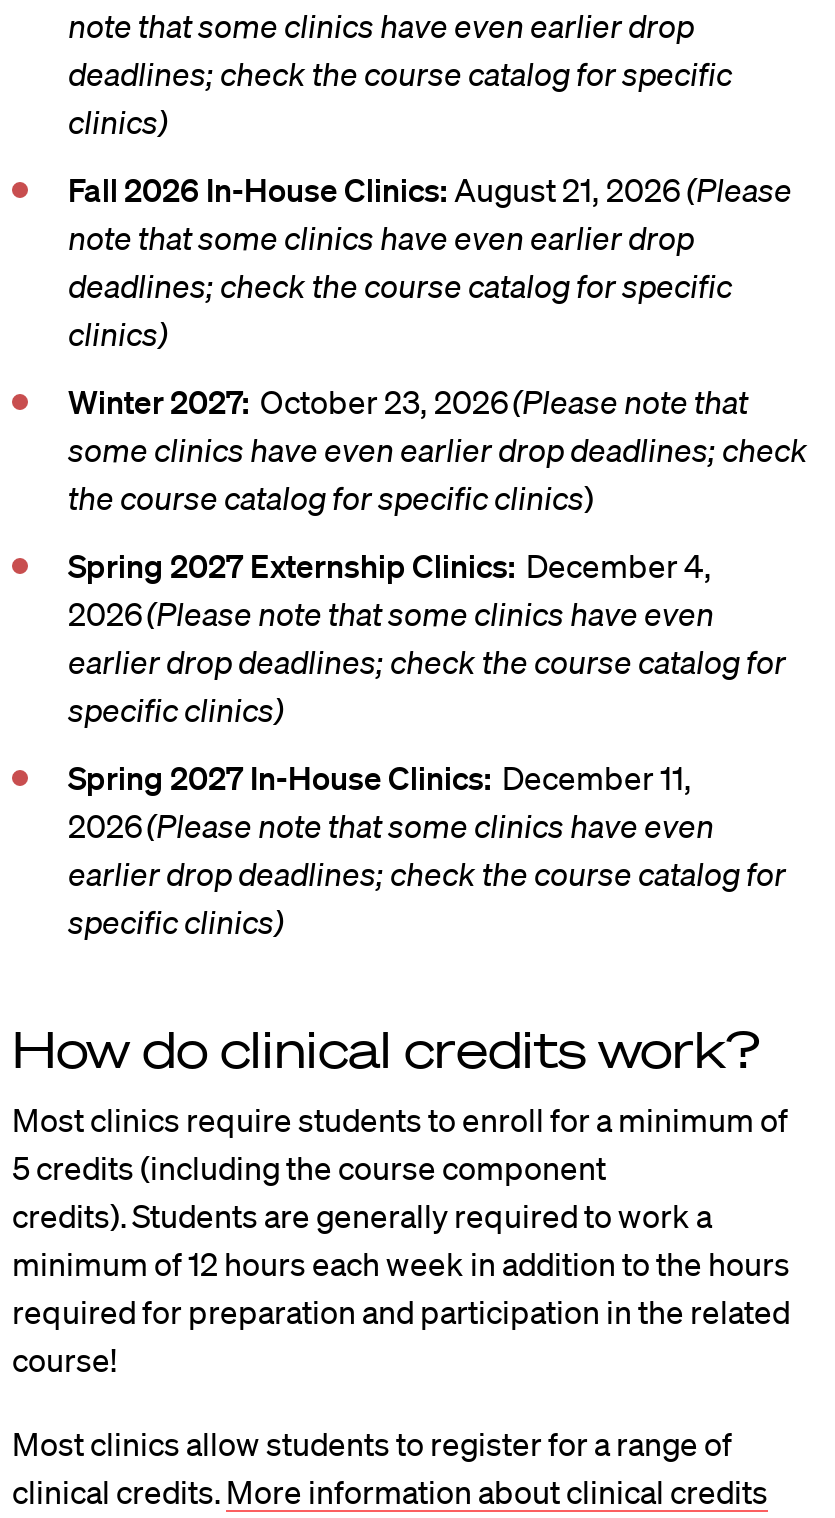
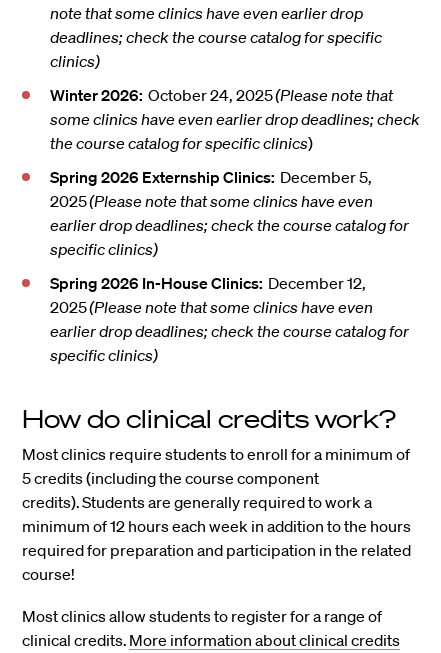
[68,170,792,422] Fall 2026 In-House Clinics: August 21, 2026 (Please | note that some clinics have even earlier drop | deadlines; check the course catalog for specific | clinics) | Winter 2027: October 23, 2026(Please note that -> [50,85,393,105] Winter 2026: October 24, 2025(Please note that
[68,546,712,586] Spring 2027 Externship Clinics: December 4, -> [50,167,372,187] Spring 2026 Externship Clinics: December 5,
[68,594,714,634] 2026(Please note that some clinics have even -> [50,191,373,211] 2025(Please note that some clinics have even
[68,758,692,798] Spring 2027 In-House Clinics: December 11, -> [50,273,366,293] Spring 2026 In-House Clinics: December 12,
[68,806,714,846] 2026(Please note that some clinics have even -> [50,297,373,317] 2025(Please note that some clinics have even

